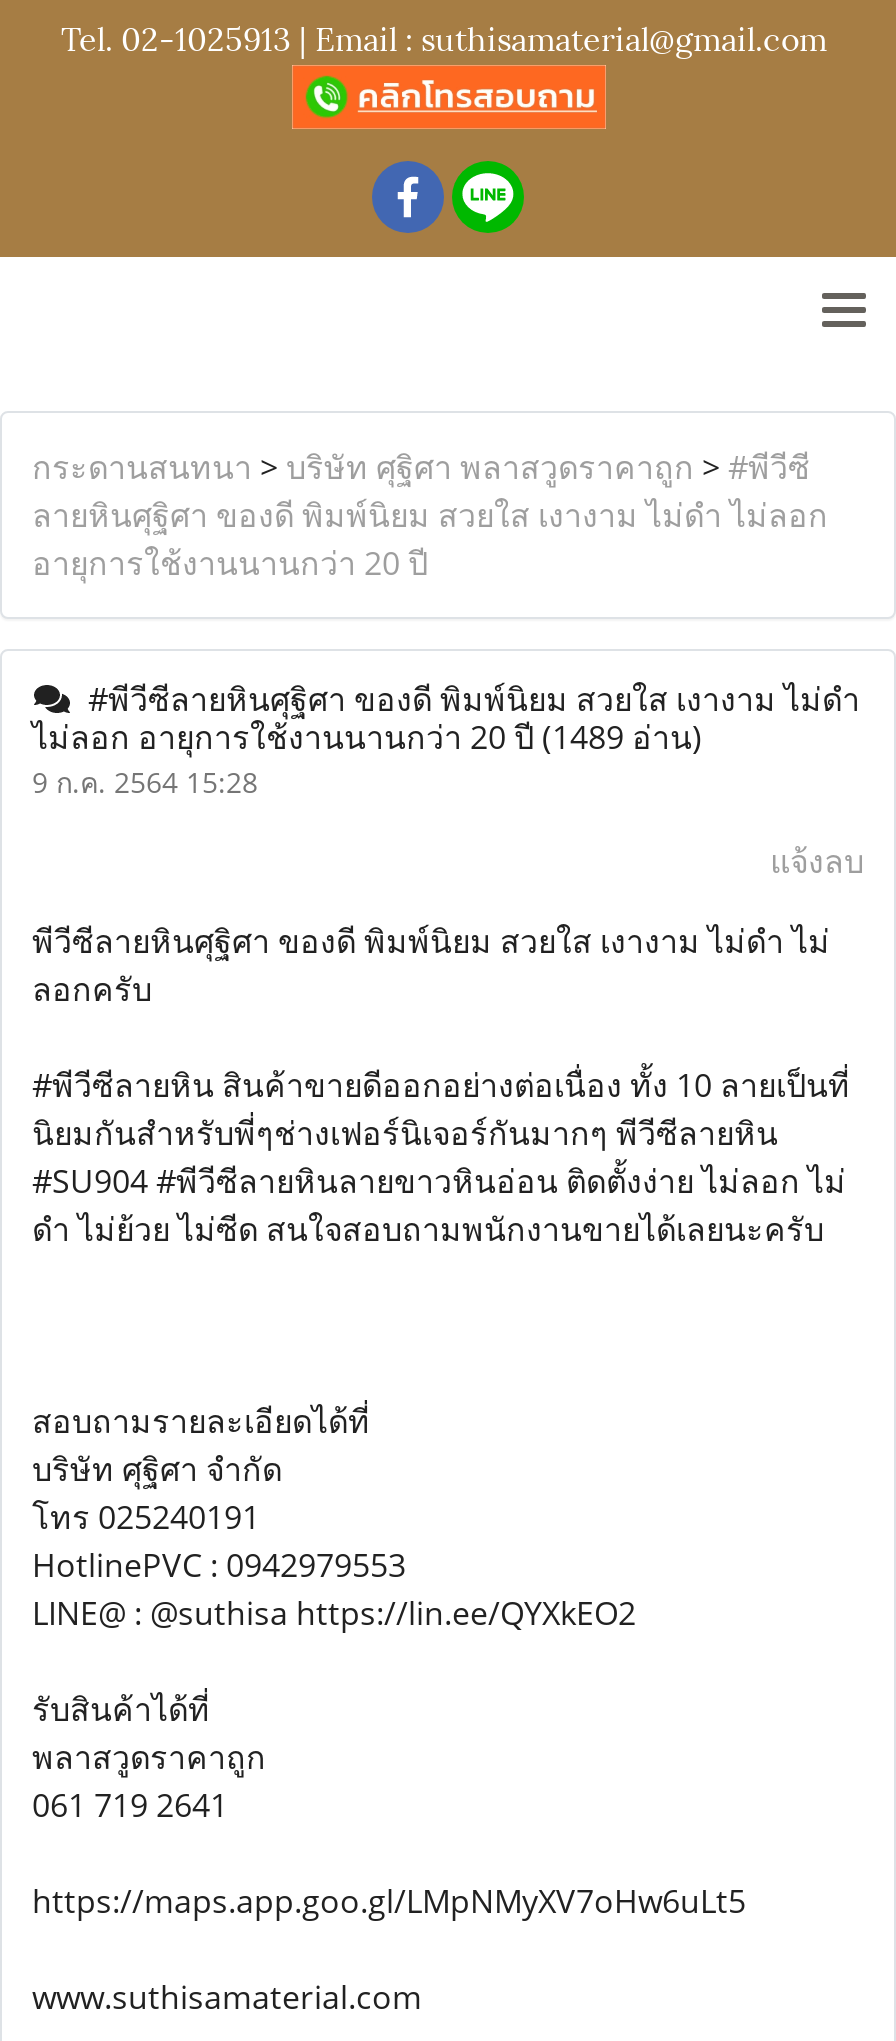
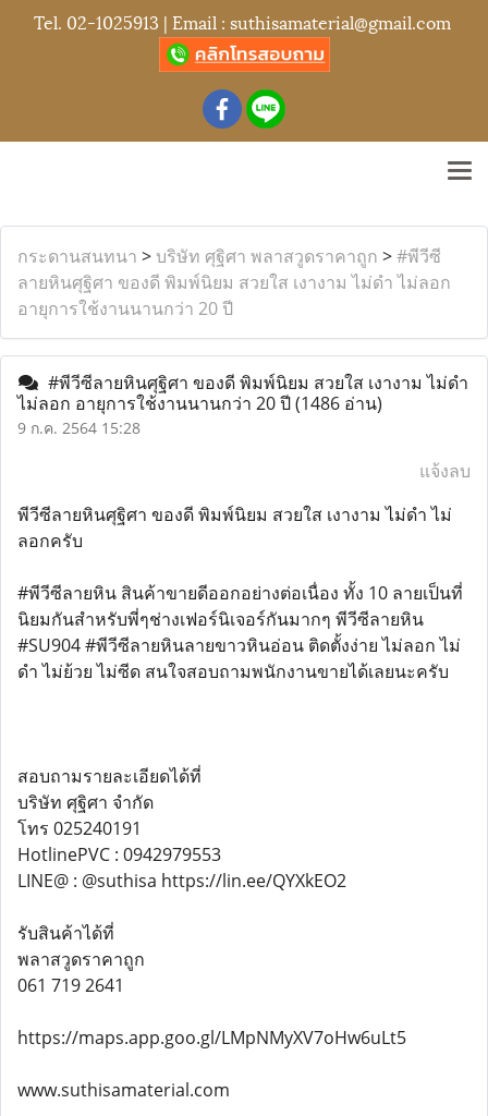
[32,715,702,759] ไม่ลอก อายุการใช้งานนานกว่า 20 ปี(1489 อ่าน) -> [17,391,382,415] ไม่ลอก อายุการใช้งานนานกว่า 20 ปี(1486 อ่าน)

